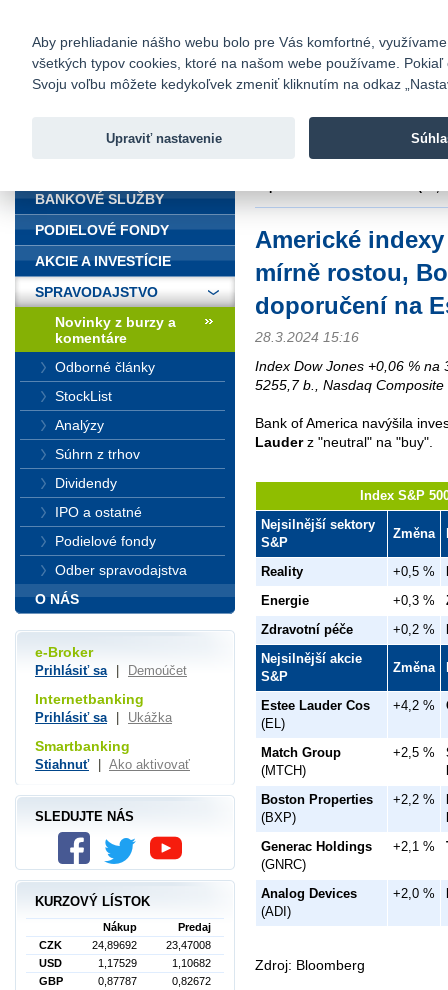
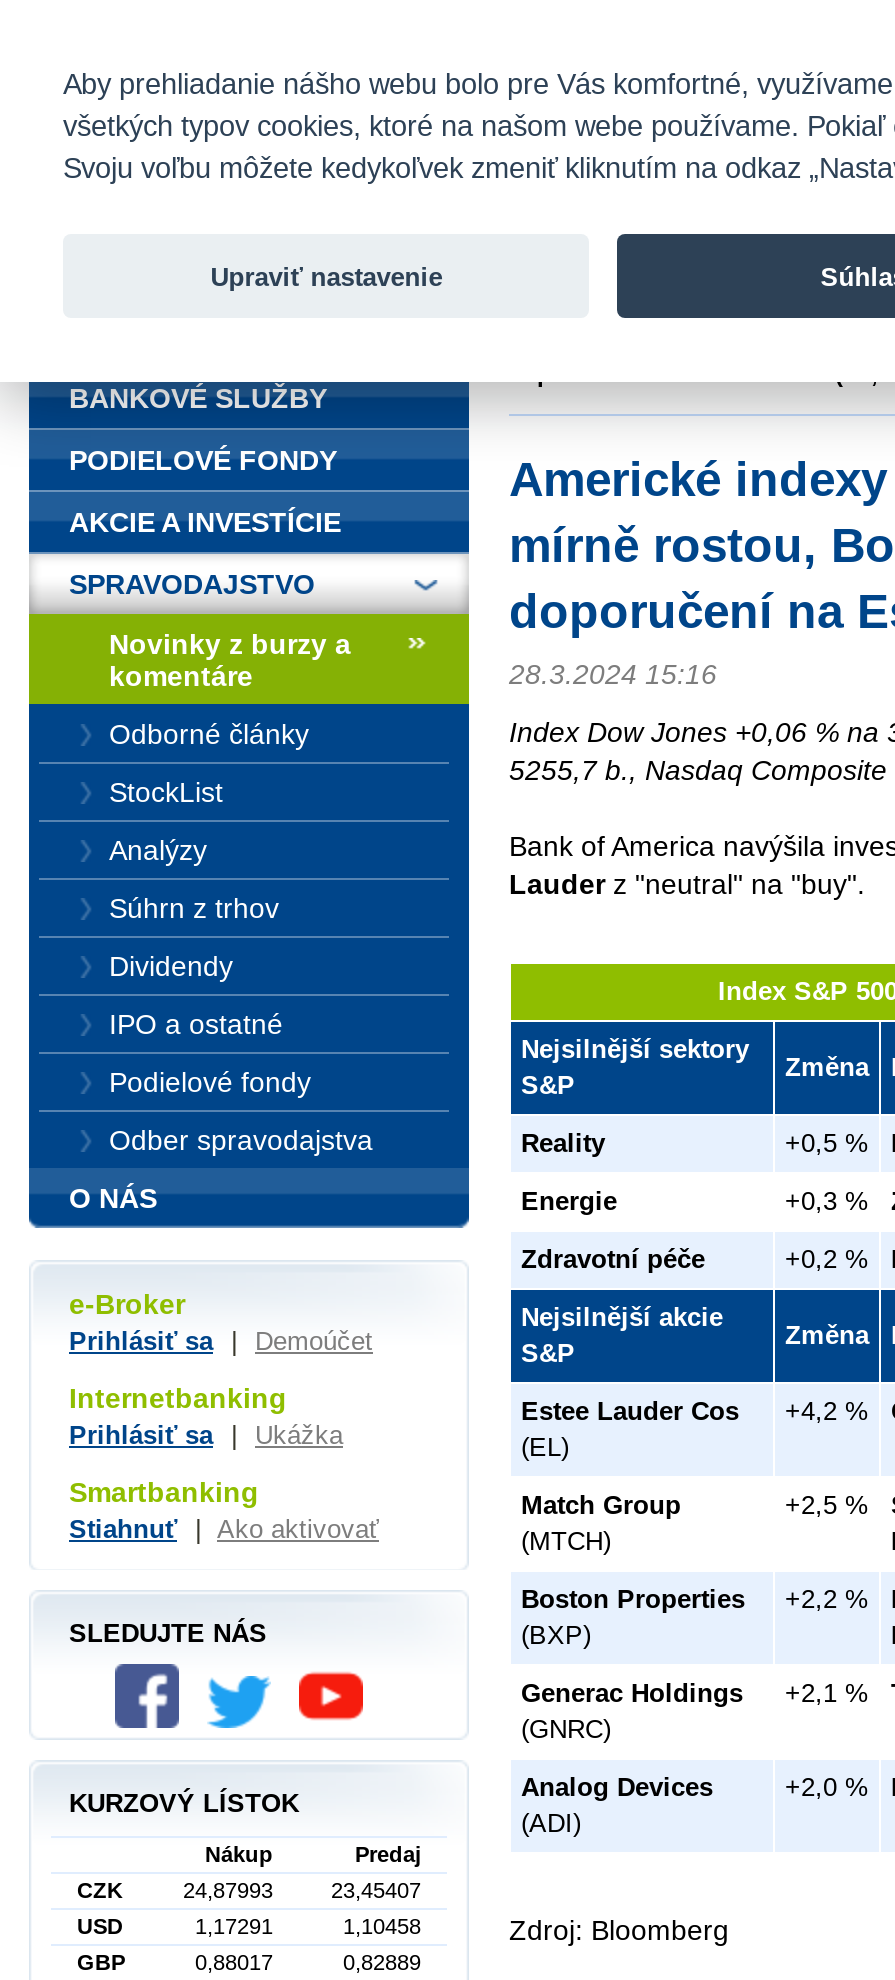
[92,938,137,950] 24,89692 -> [183,1877,273,1901] 24,87993
[166,938,211,950] 23,47008 -> [331,1877,421,1901] 23,45407
[98,956,137,968] 1,17529 -> [195,1913,273,1937] 1,17291
[172,956,211,968] 1,10682 -> [343,1913,421,1937] 1,10458
[98,974,137,986] 0,87787 -> [195,1949,273,1973] 0,88017
[172,974,211,986] 0,82672 -> [343,1949,421,1973] 0,82889

